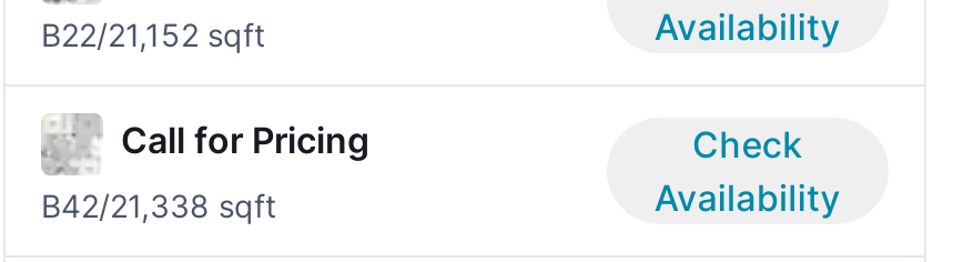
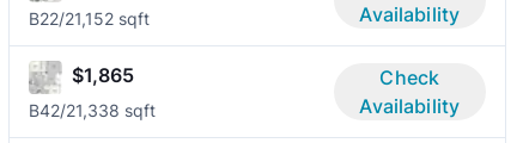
[121,119,369,163] Call for Pricing -> [72,64,134,87] $1,865

